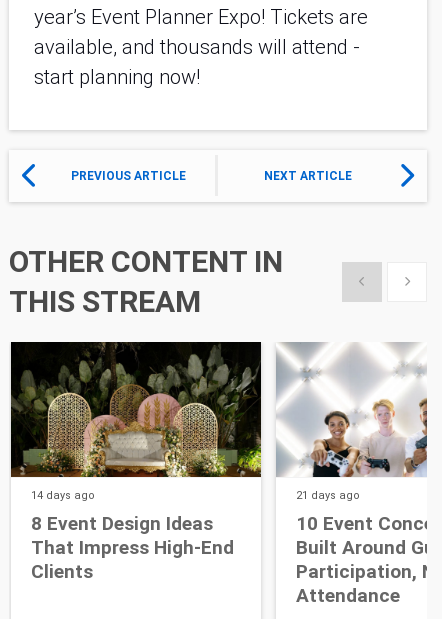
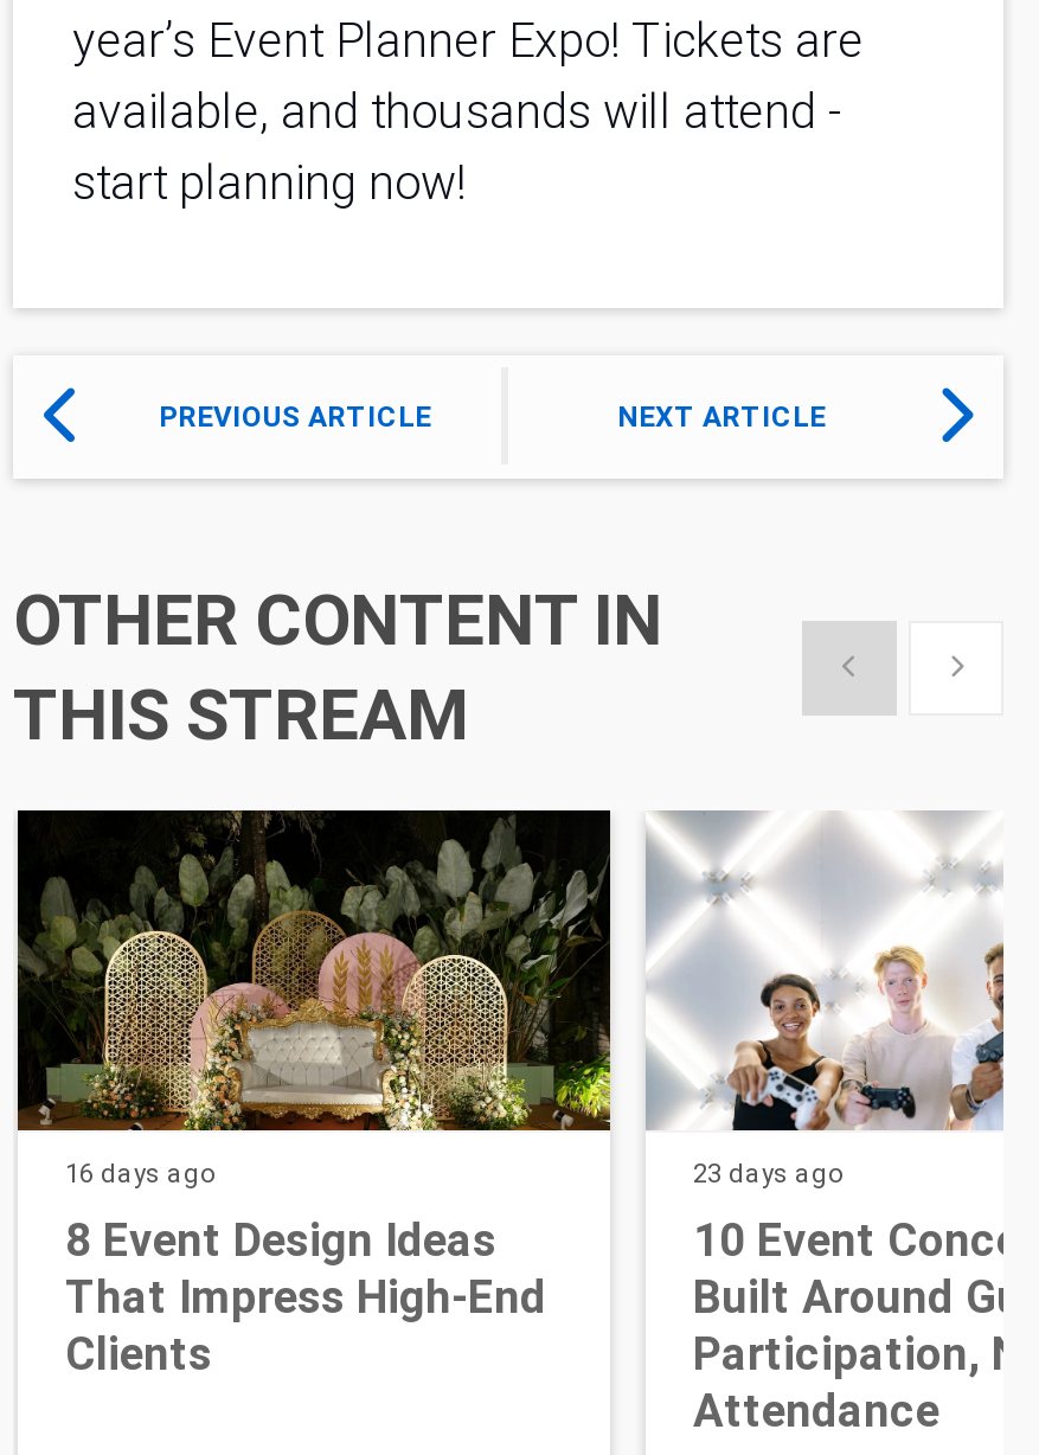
[31,489,95,502] 14 days ago -> [65,1158,217,1189] 16 days ago
[296,489,360,502] 21 days ago -> [693,1158,845,1189] 23 days ago

